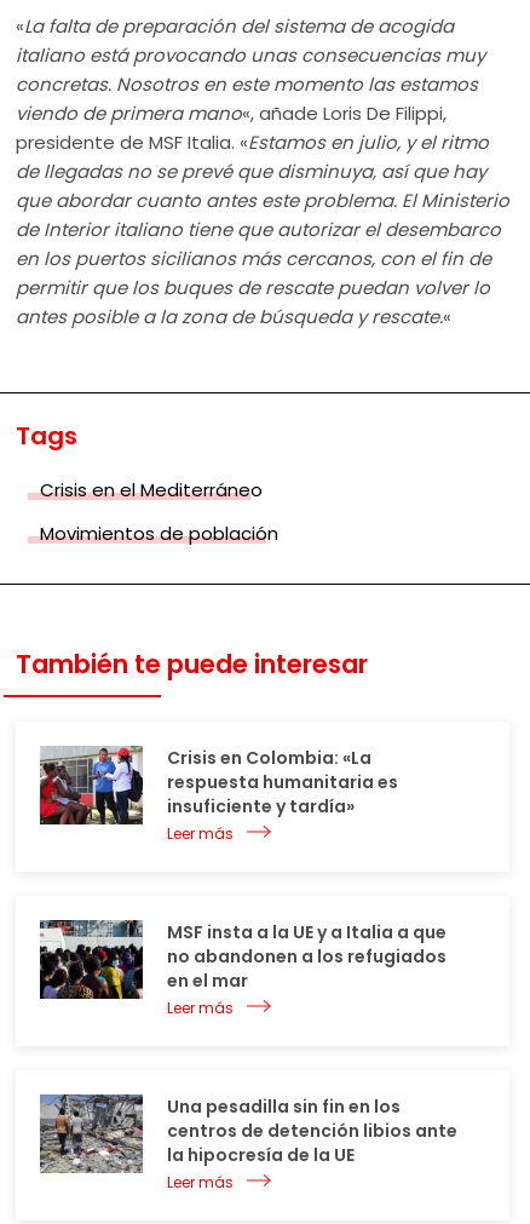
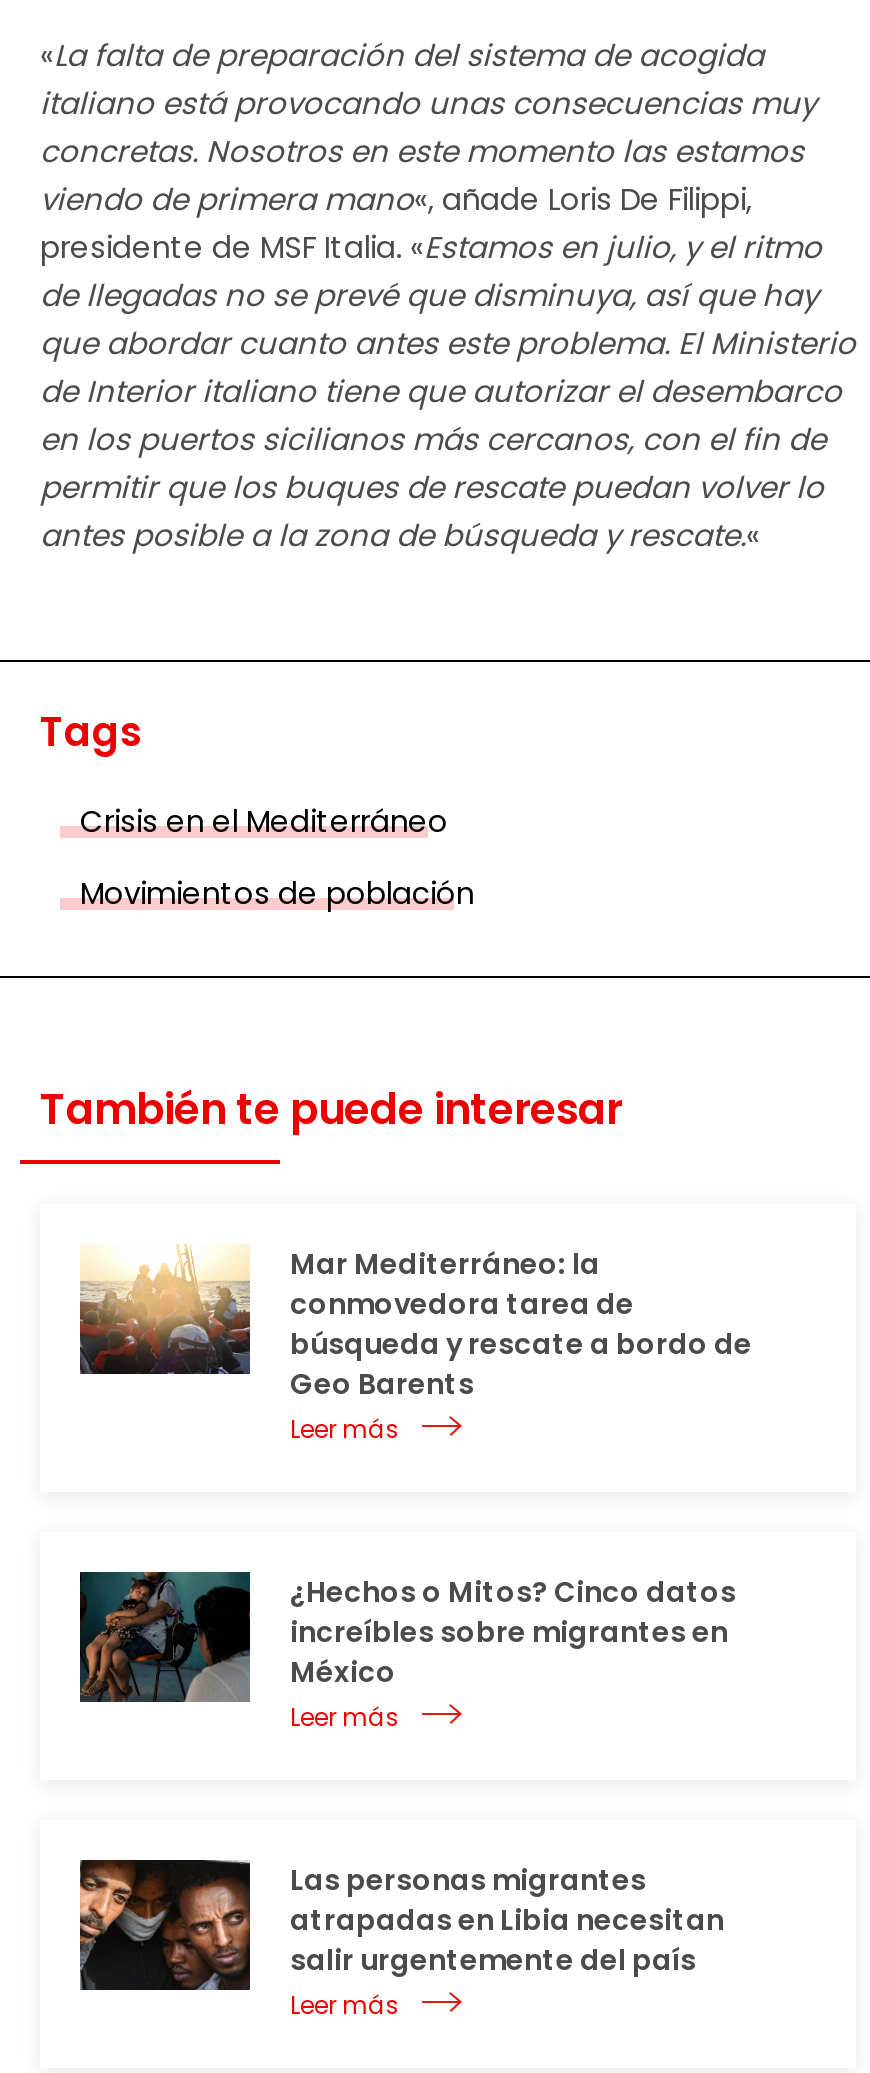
[39,745,398,826] [image] | Crisis en Colombia: «La | respuesta humanitaria es | insuficiente y tardía» -> [80,1244,752,1404] [image] | Mar Mediterráneo: la | conmovedora tarea de | búsqueda y rescate a bordo de | Geo Barents
[39,919,447,1000] [image] | MSF insta a la UE y a Italia a que | no abandonen a los refugiados | en el mar -> [78,1570,736,1704] [image] | ¿Hechos o Mitos? Cinco datos | increíbles sobre migrantes en | México
[39,1093,457,1174] [image] | Una pesadilla sin fin en los | centros de detención libios ante | la hipocresía de la UE -> [78,1858,724,1990] [image] | Las personas migrantes | atrapadas en Libia necesitan | salir urgentemente del país

